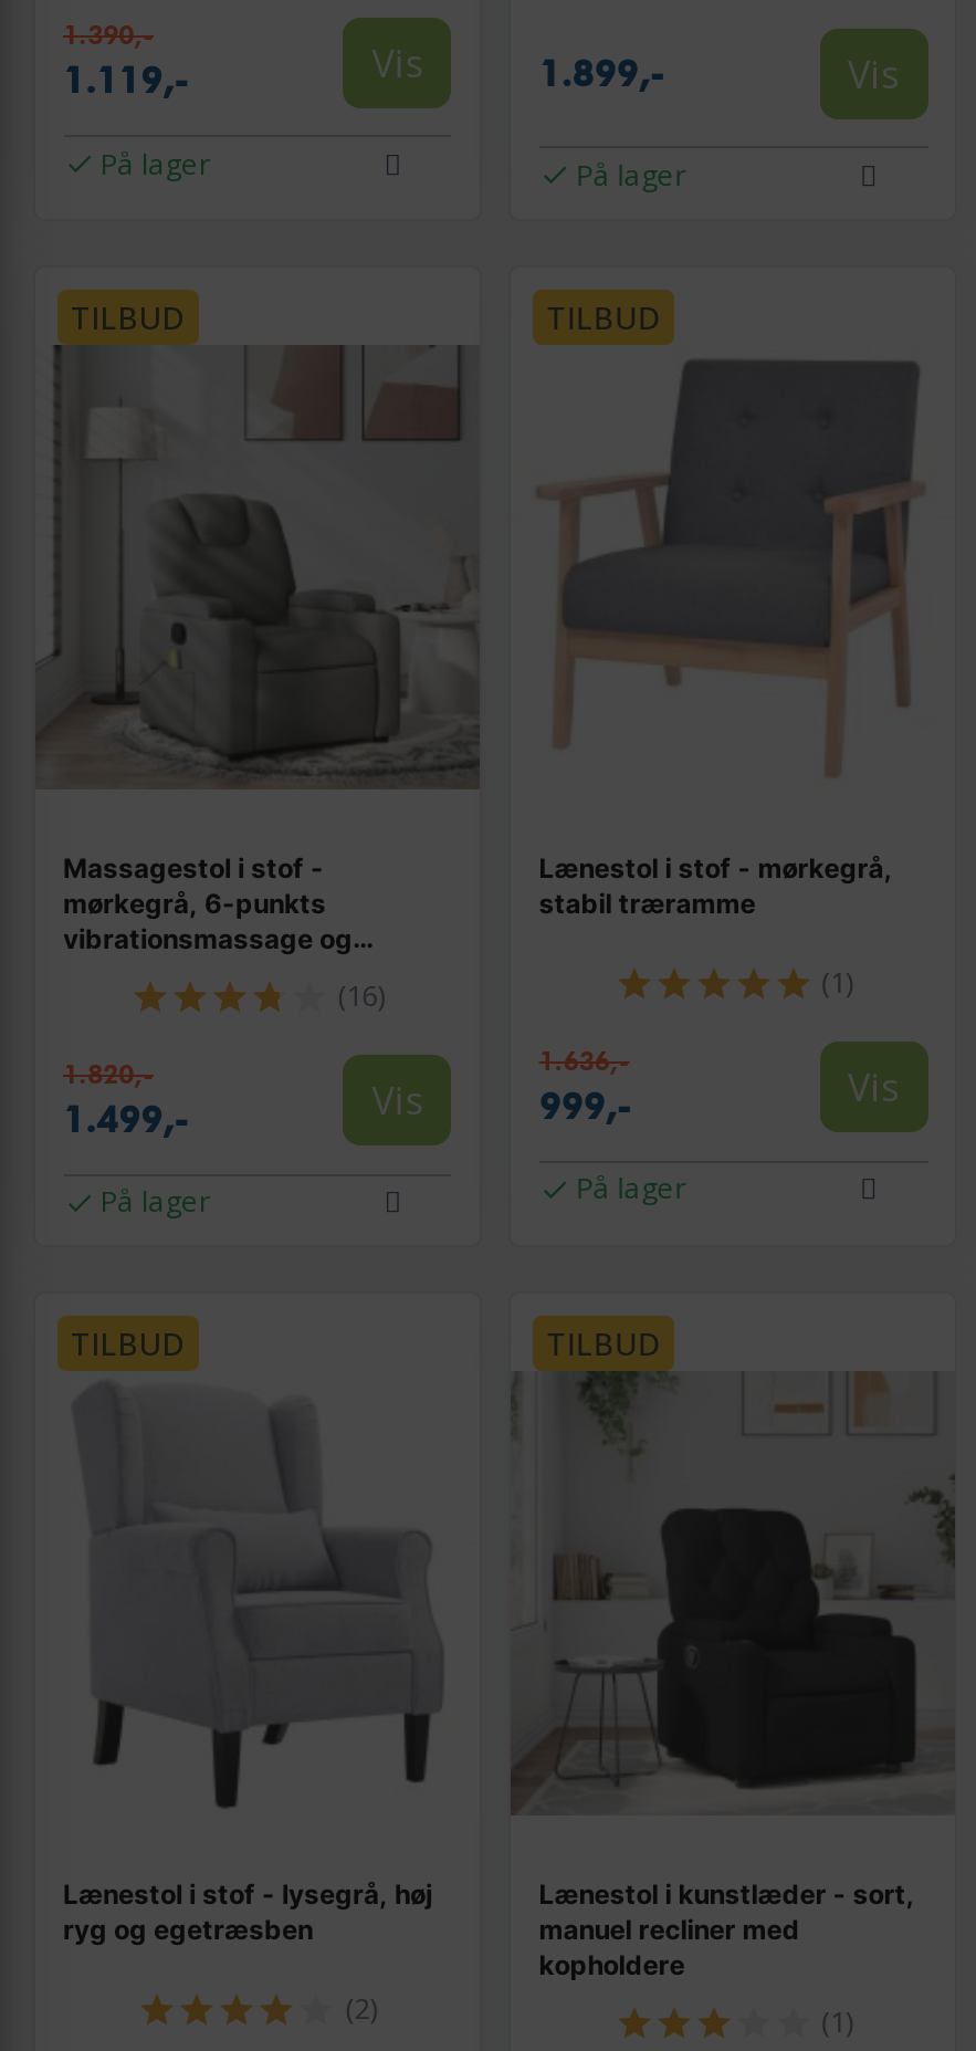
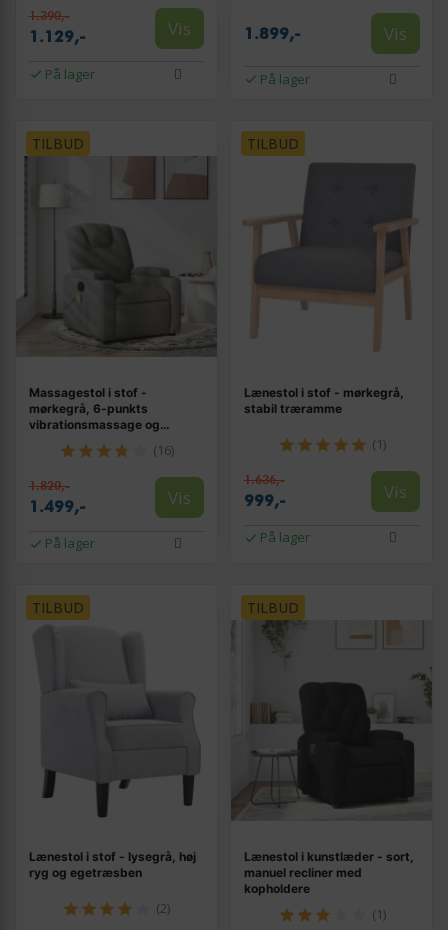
[63,61,189,103] 1.119,- -> [28,27,85,46] 1.129,-

